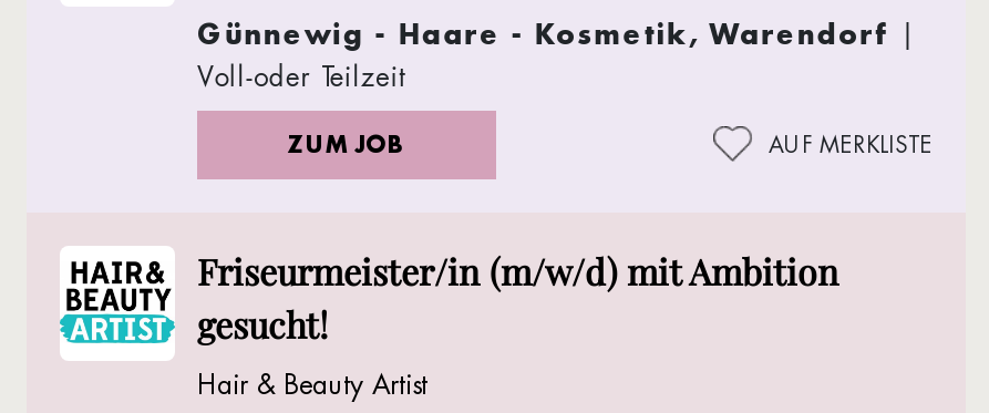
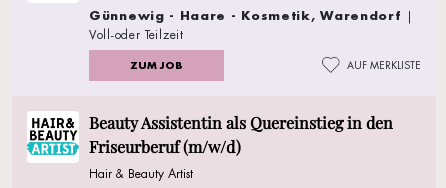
[197,247,839,347] Friseurmeister/in (m/w/d) mit Ambition | gesucht! -> [89,111,393,156] Beauty Assistentin als Quereinstieg in den | Friseurberuf (m/w/d)

